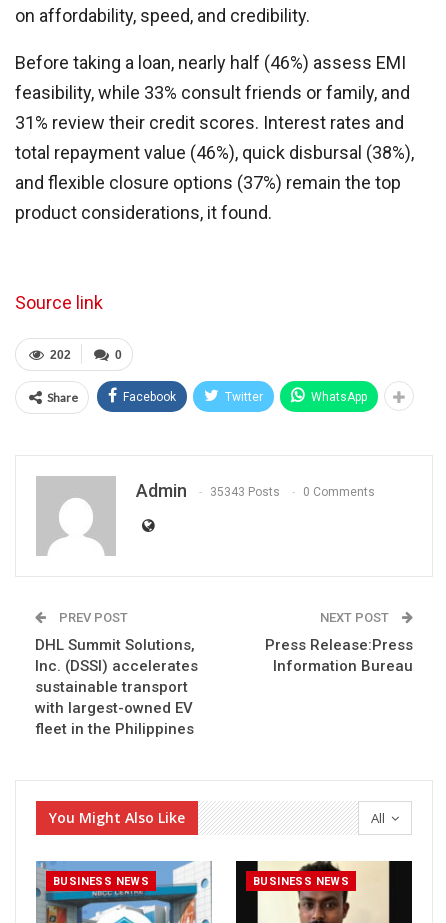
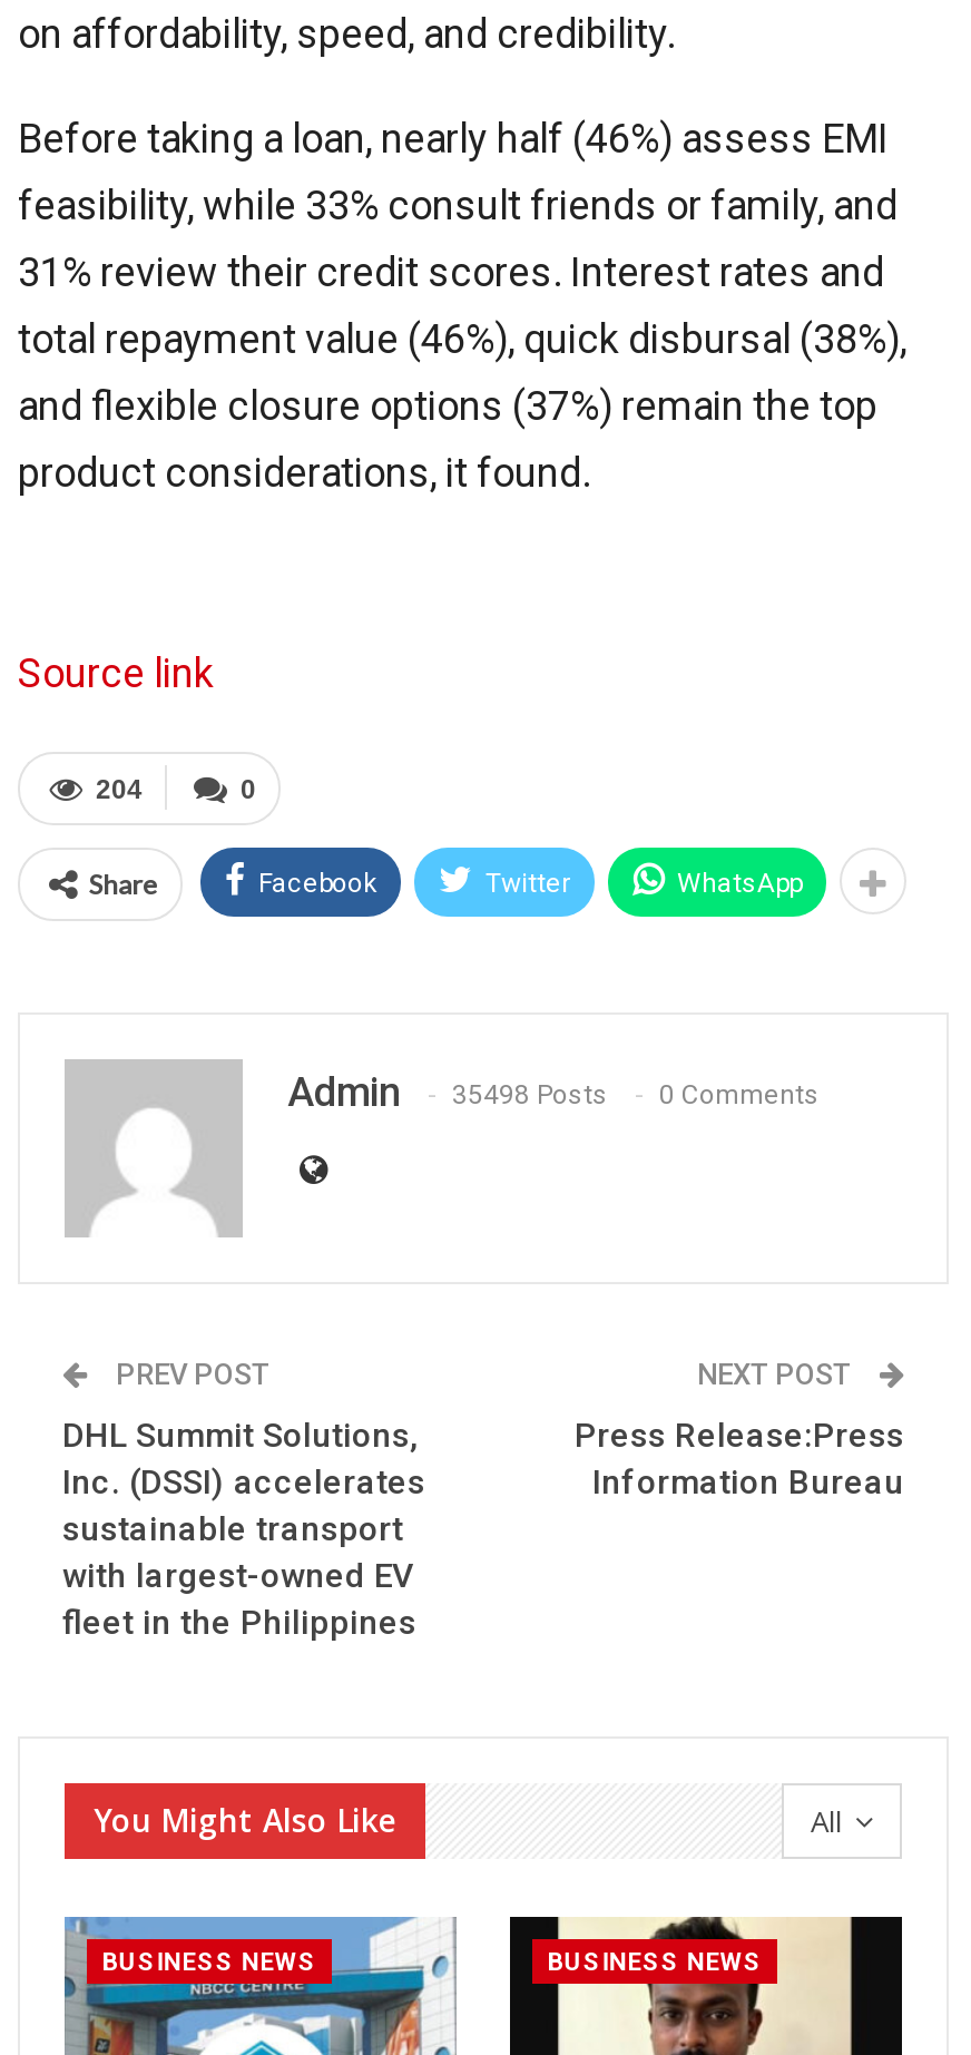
[50,348,71,362] 202 -> [96,773,143,804] 204
[136,479,375,500] Admin 35343 Posts 0 Comments -> [287,1067,820,1114] Admin 35498 Posts 0 Comments

